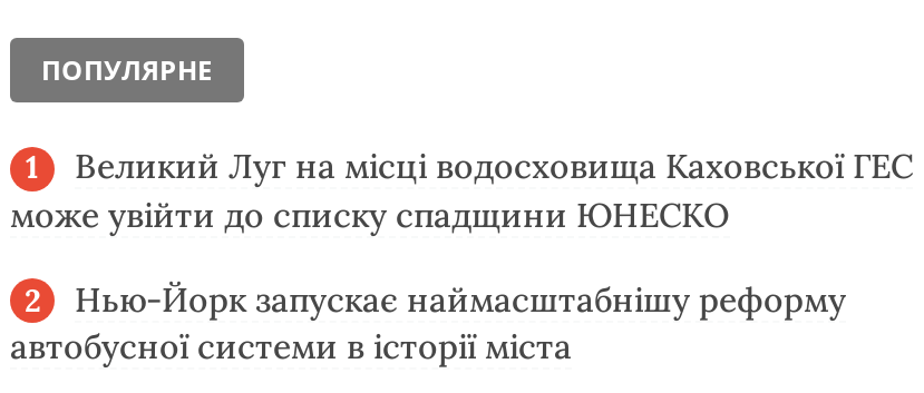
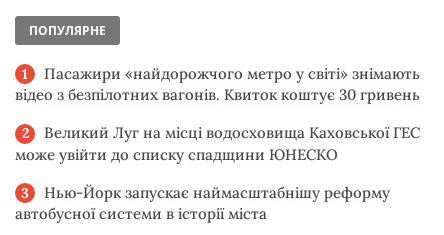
none -> [15,64,420,104] Пасажири «найдорожчого метро у світі» знімають | відео з безпілотних вагонів. Квиток коштує 30 гривень

